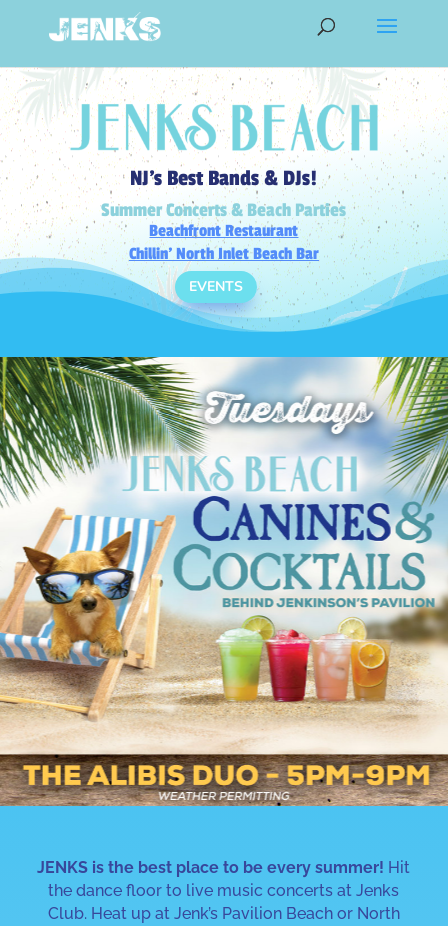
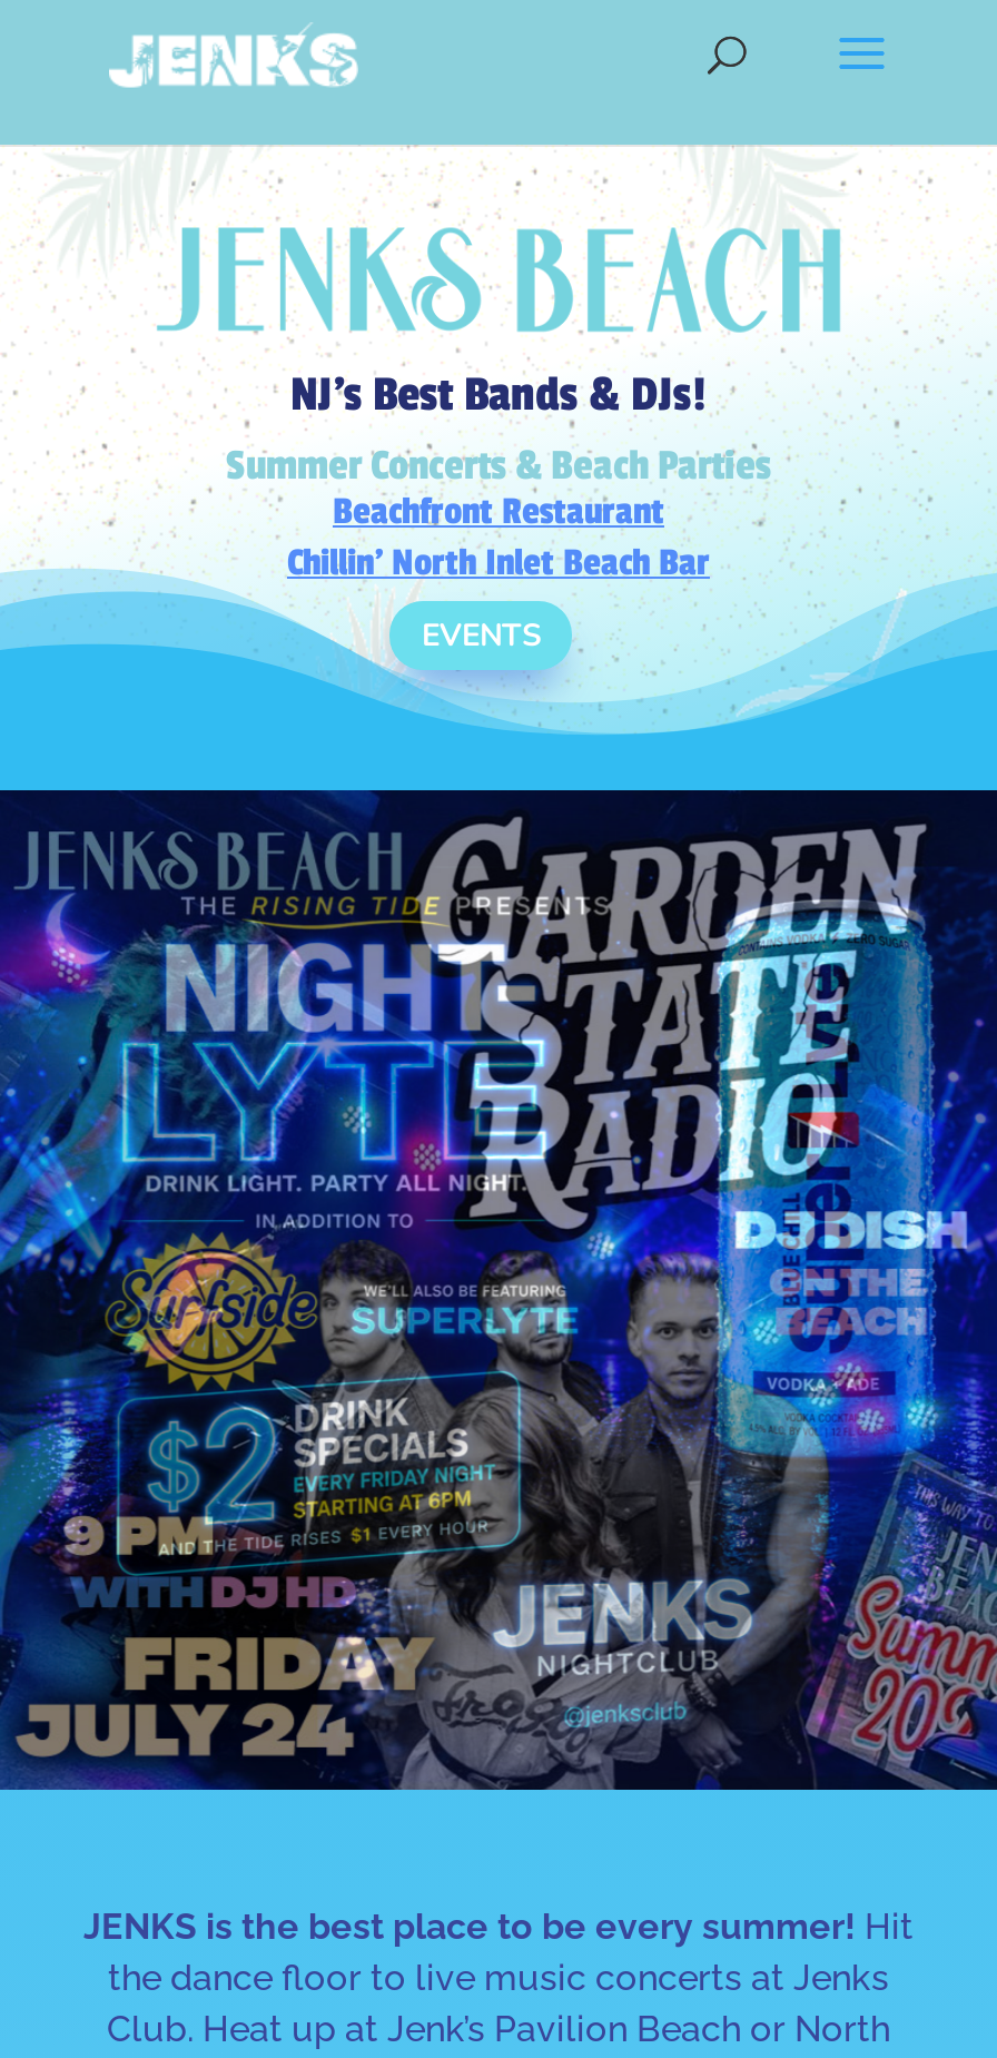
[3,356,445,807] [image] -> [7,788,990,1792] [image]

